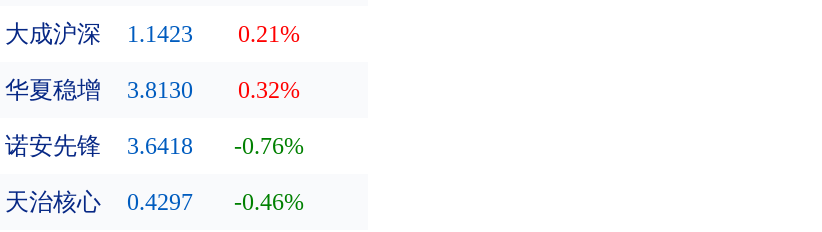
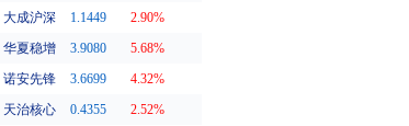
[127,20,193,48] 1.1423 -> [70,10,106,25] 1.1449
[238,20,300,48] 0.21% -> [130,10,164,25] 2.90%
[127,76,193,104] 3.8130 -> [70,41,106,56] 3.9080
[238,76,300,104] 0.32% -> [130,41,164,56] 5.68%
[127,132,193,160] 3.6418 -> [70,71,106,87] 3.6699
[234,132,304,160] -0.76% -> [130,71,164,87] 4.32%
[127,188,193,216] 0.4297 -> [70,102,106,117] 0.4355
[234,188,304,216] -0.46% -> [130,102,164,117] 2.52%

